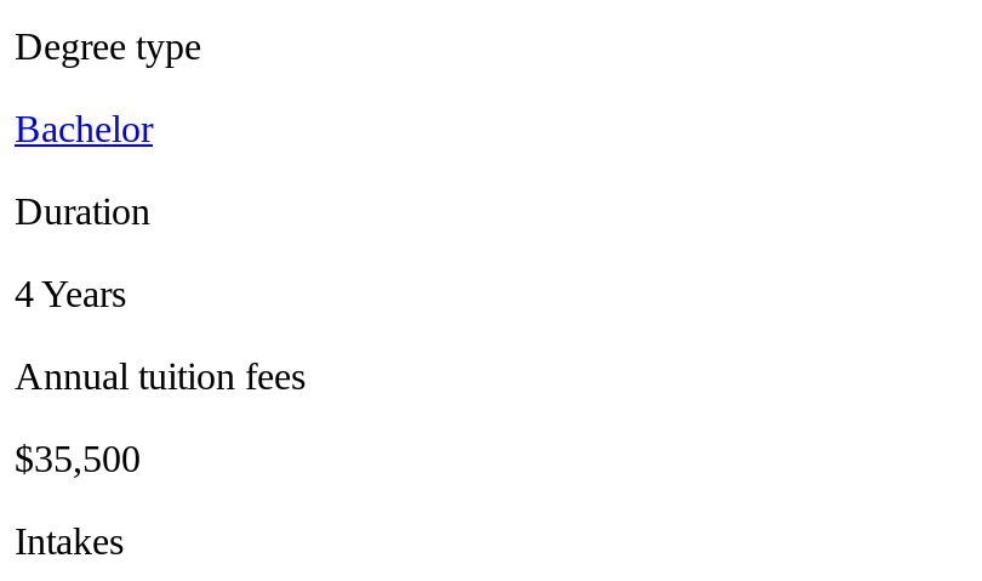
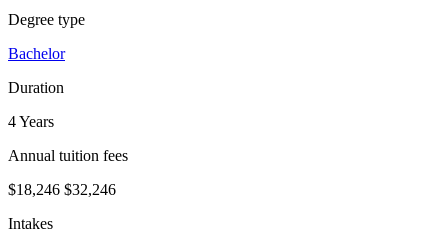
[15,437,141,479] $35,500 -> [8,181,116,198] $18,246 $32,246

